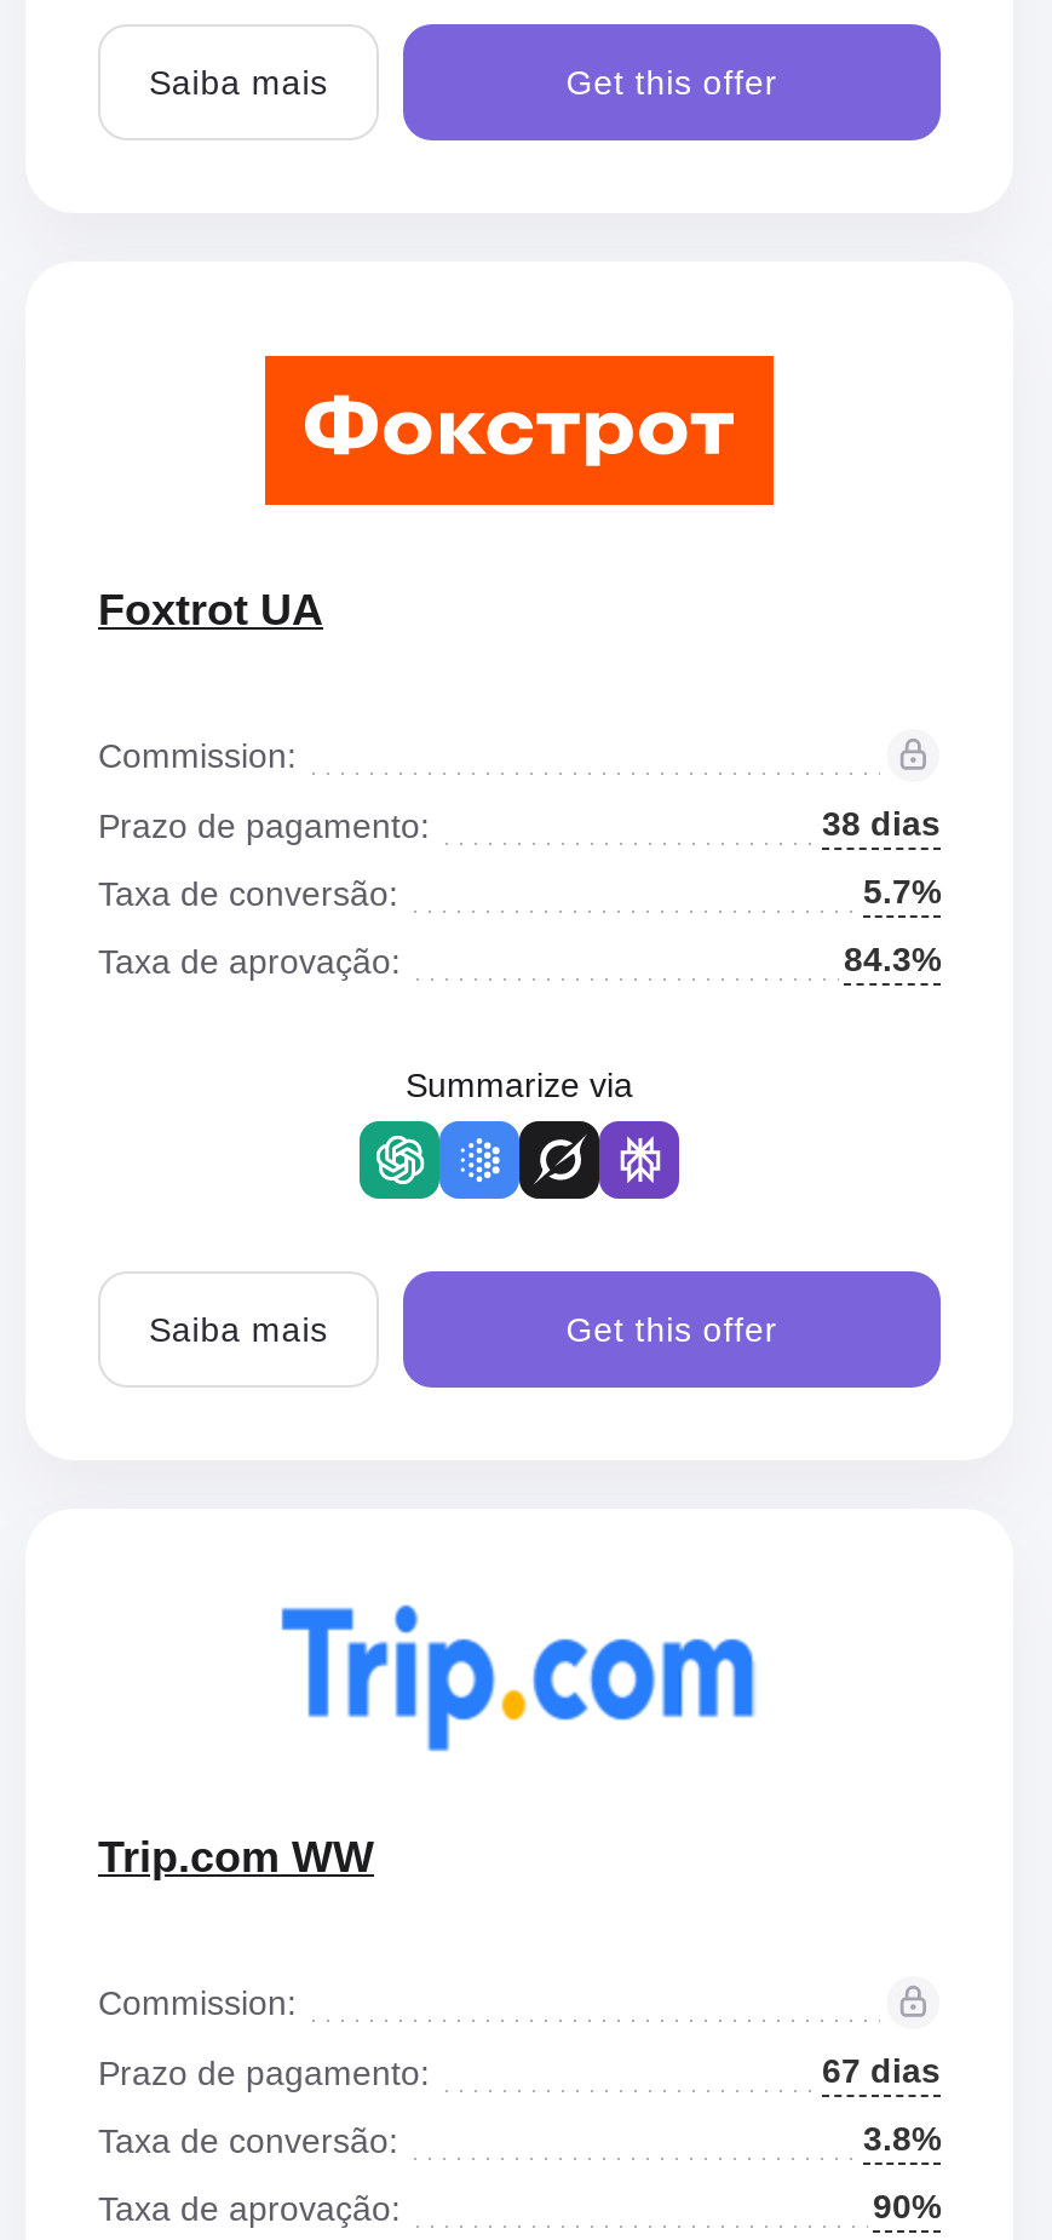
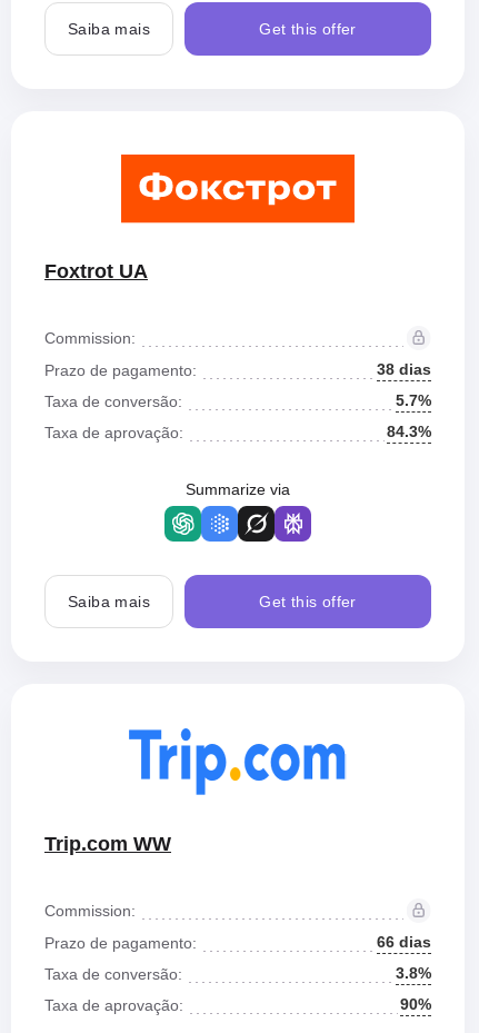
[822,2051,941,2090] 67 dias -> [377,933,431,951] 66 dias

